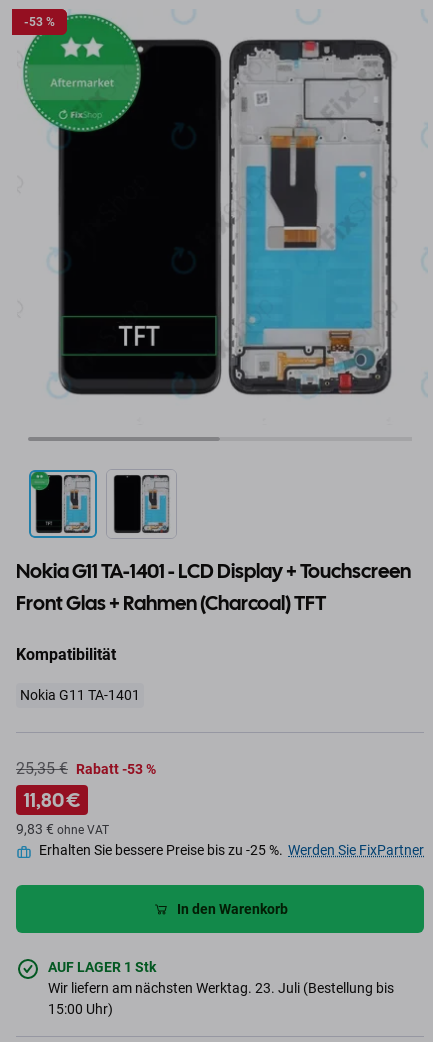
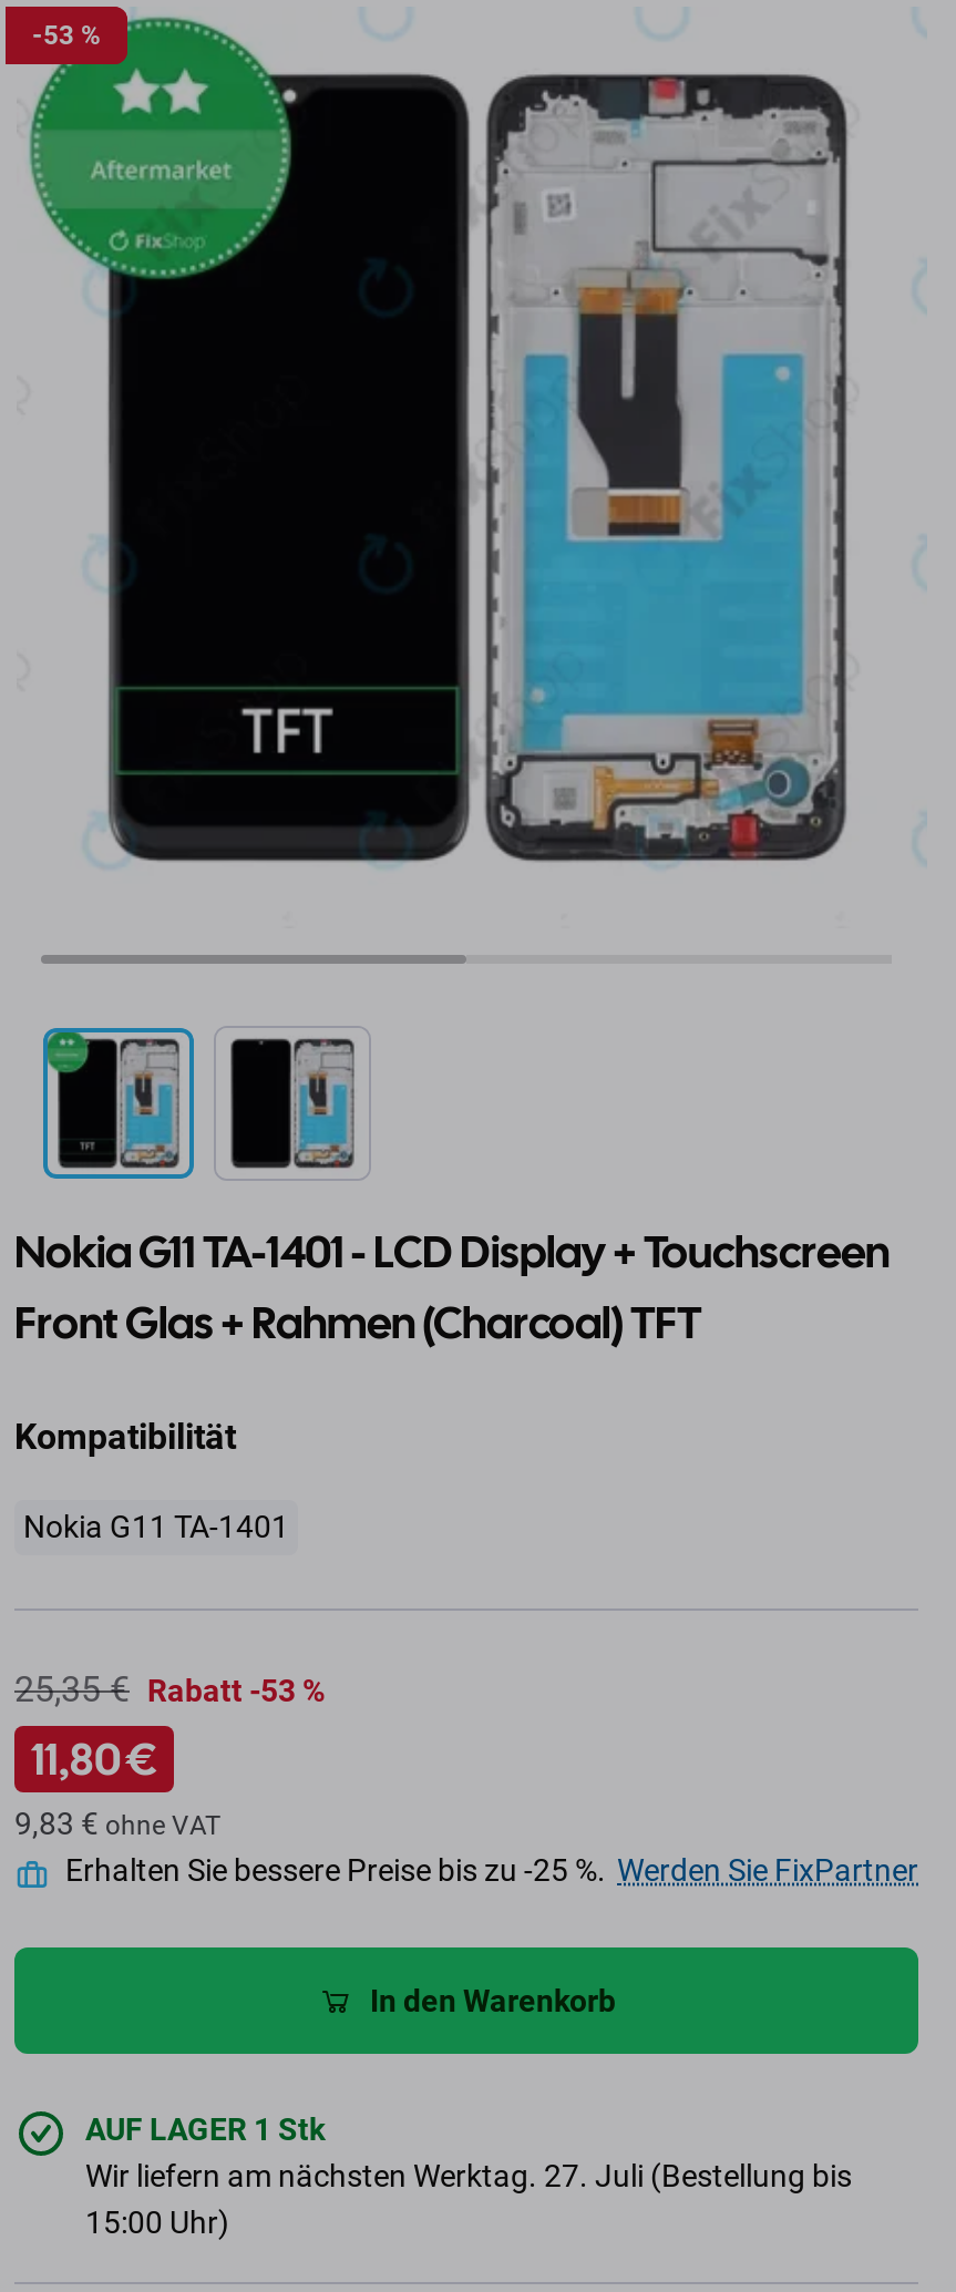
[48,980,394,996] Wir liefern am nächsten Werktag. 23. Juli (Bestellung bis -> [85,2159,852,2194] Wir liefern am nächsten Werktag. 27. Juli (Bestellung bis

